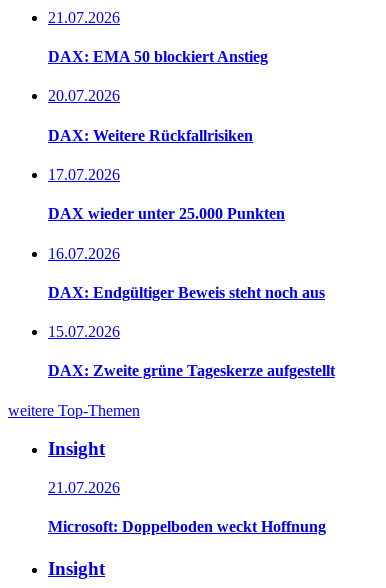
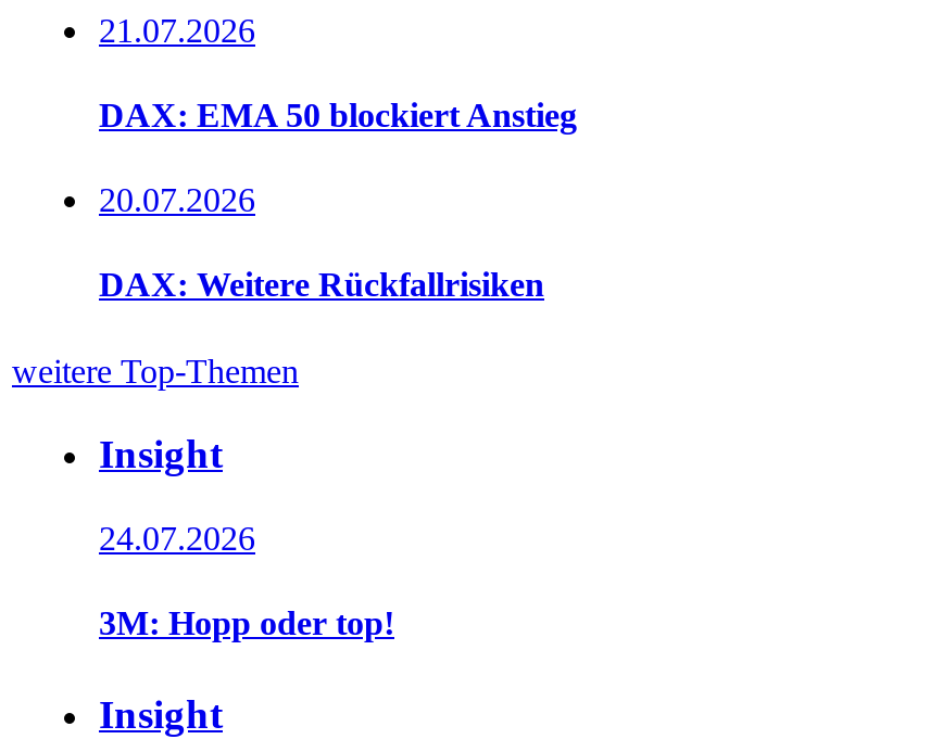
[48,166,335,379] 17.07.2026 | DAX wieder unter 25.000 Punkten | 16.07.2026 | DAX: Endgültiger Beweis steht noch aus | 15.07.2026 | DAX: Zweite grüne Tageskerze aufgestellt -> none
[48,479,120,496] 21.07.2026 -> [99,520,255,557] 24.07.2026
[48,518,326,535] Microsoft: Doppelboden weckt Hoffnung -> [99,605,394,642] 3M: Hopp oder top!

